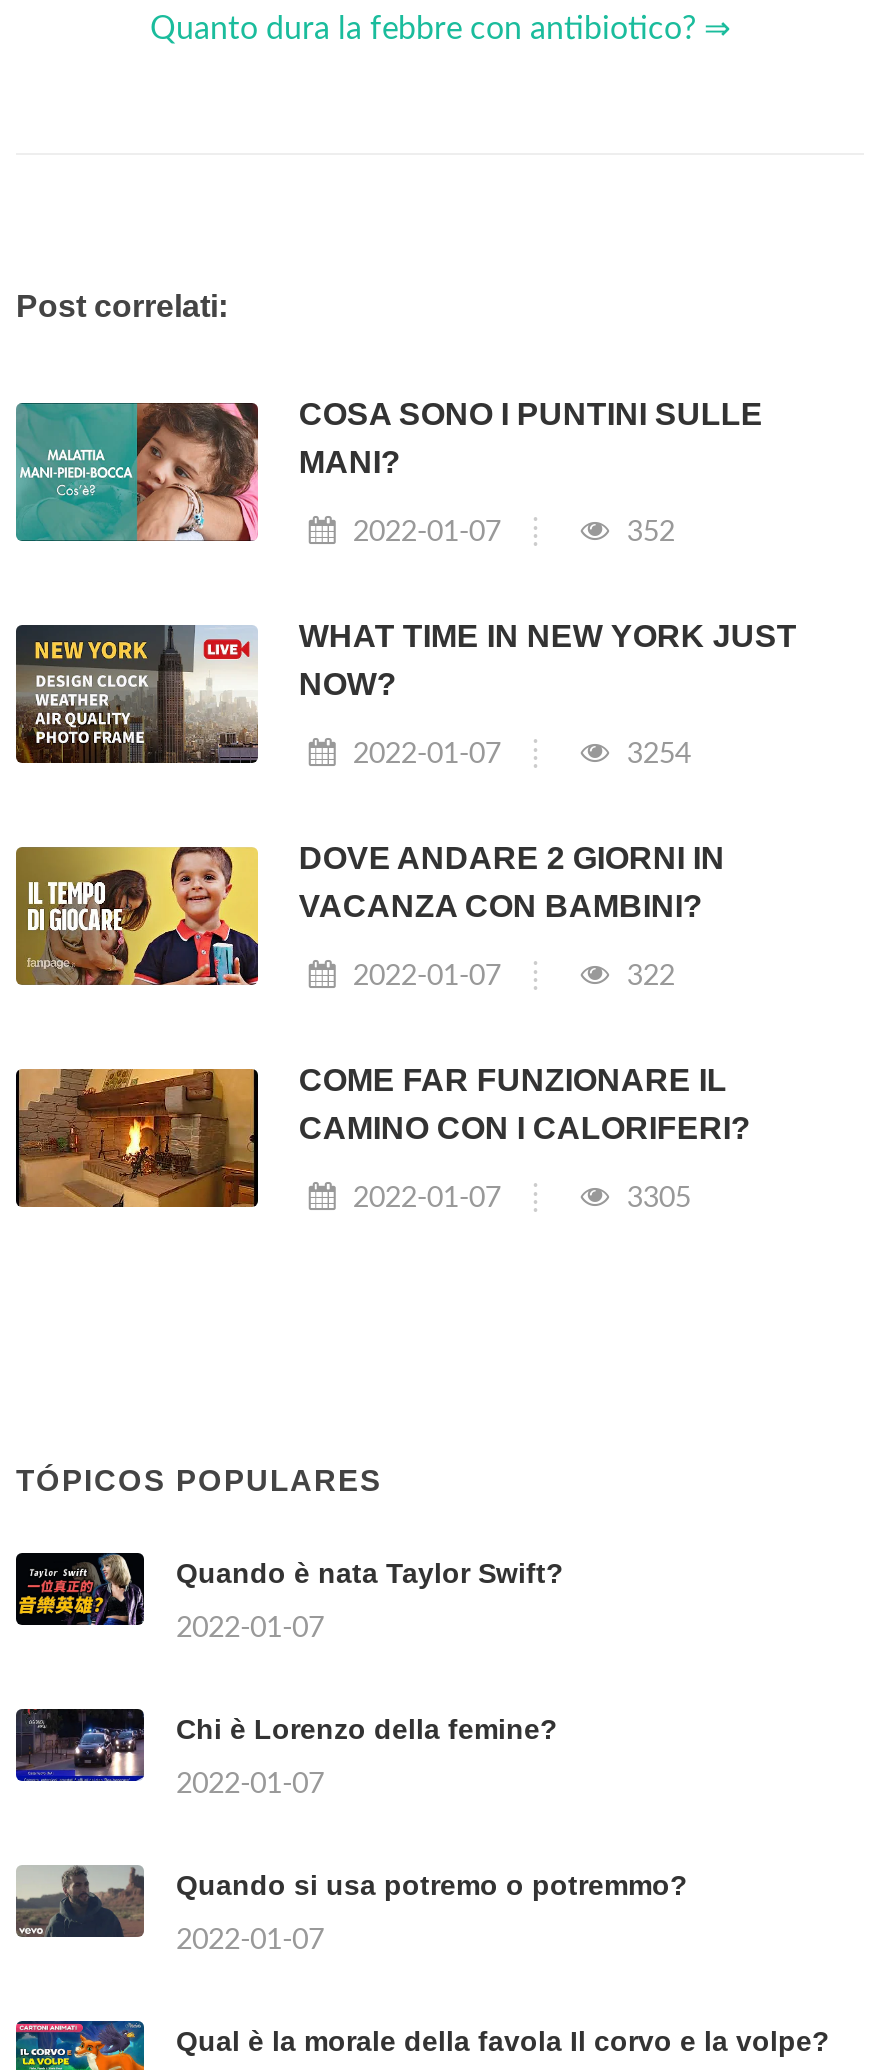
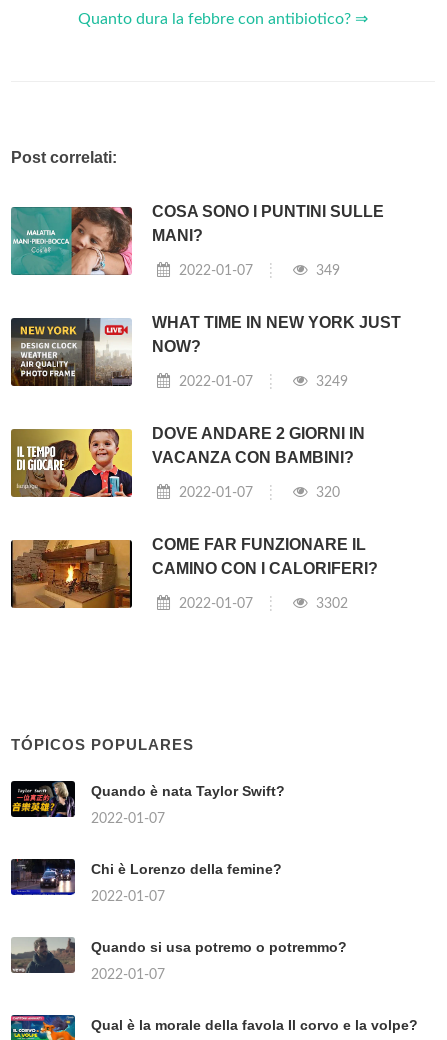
[619,517,675,547] 352 -> [312,263,340,278] 349
[619,739,691,769] 3254 -> [312,374,348,389] 3249
[619,961,675,991] 322 -> [312,485,340,500] 320
[619,1183,691,1213] 3305 -> [312,596,348,611] 3302

